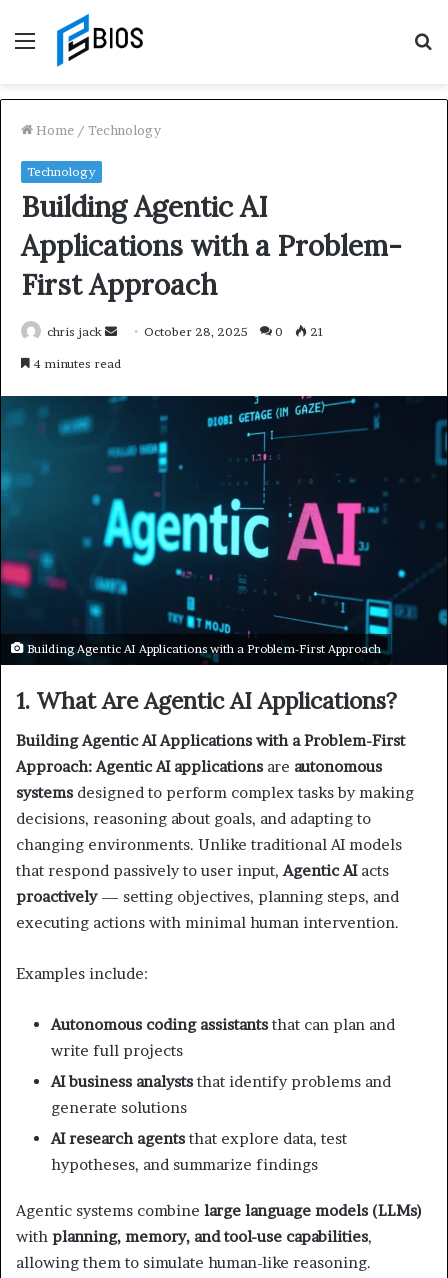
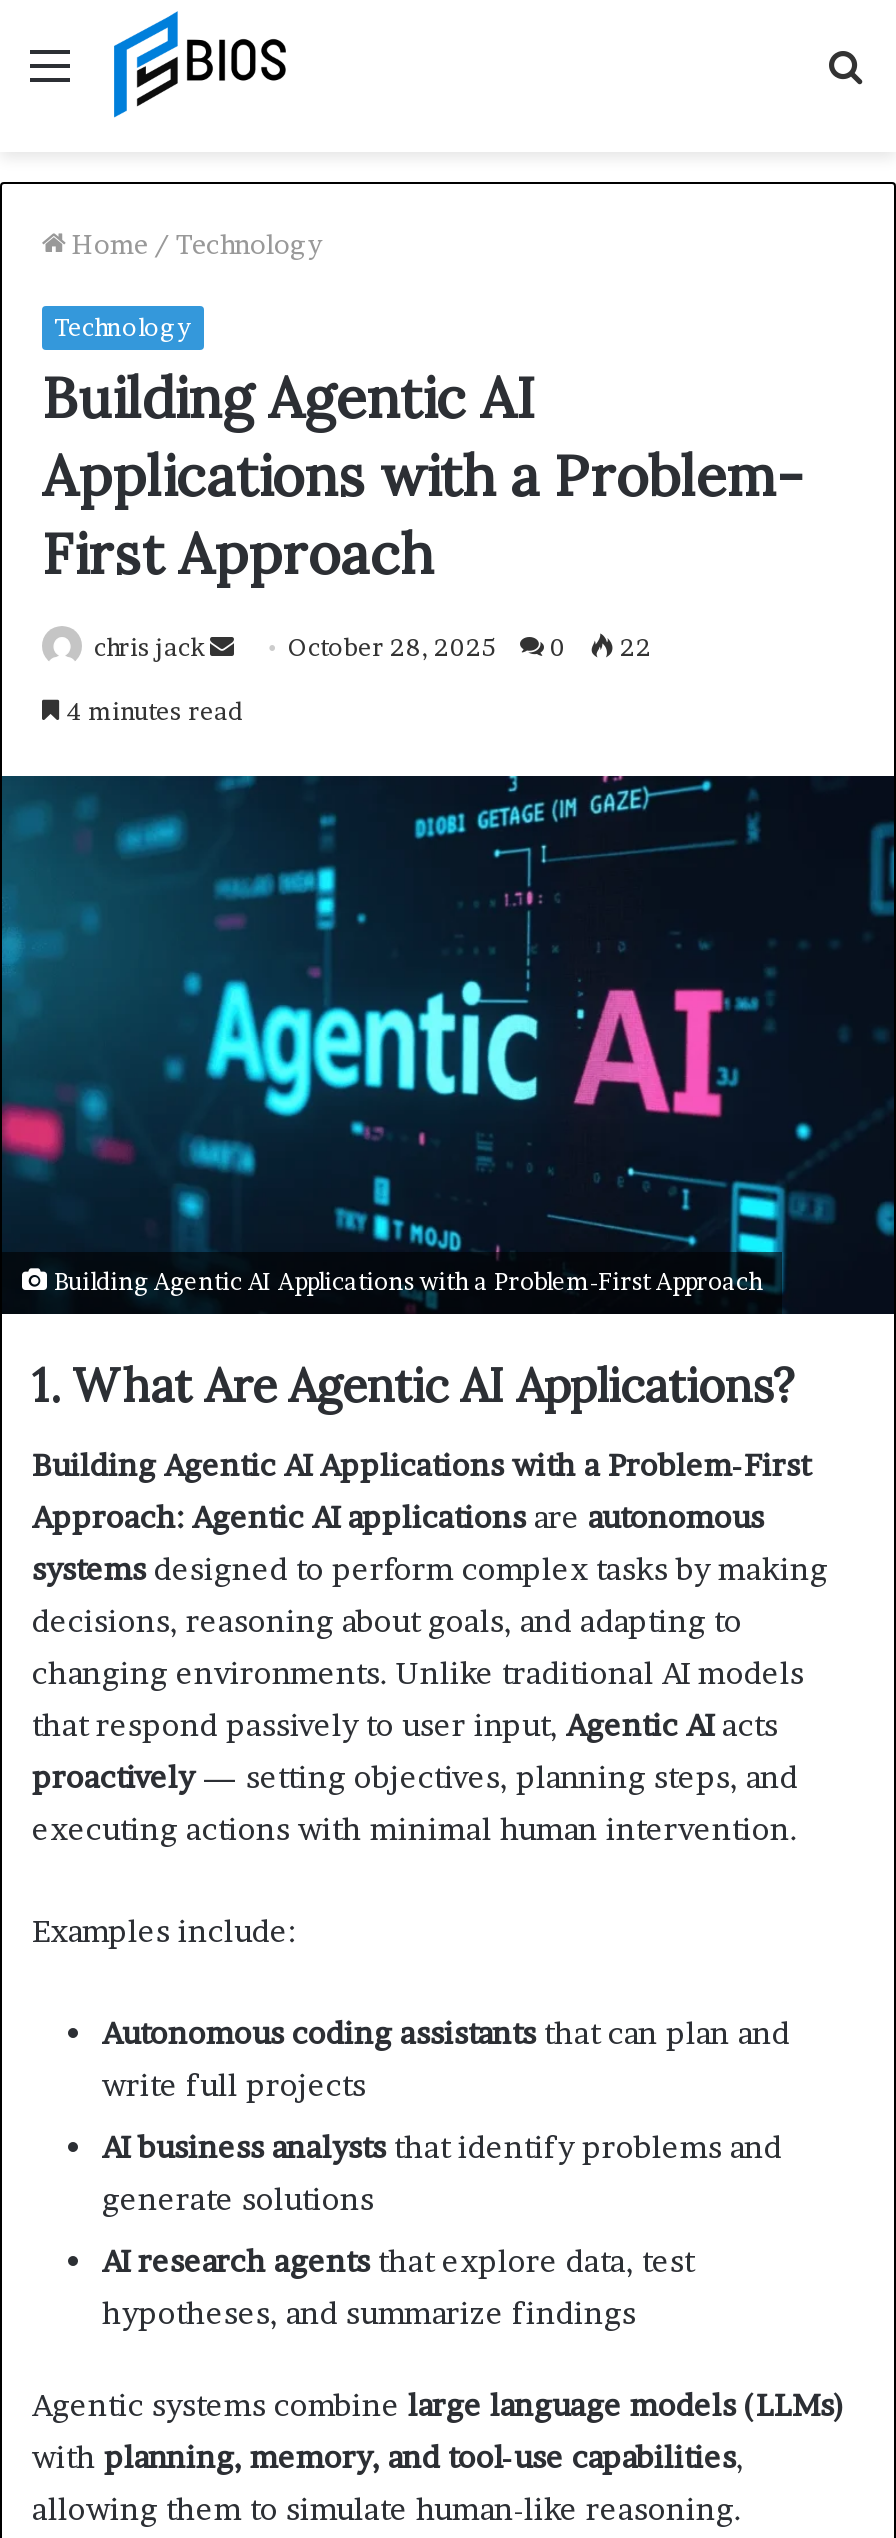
[307,324,324,339] 21 -> [614,632,652,662] 22

